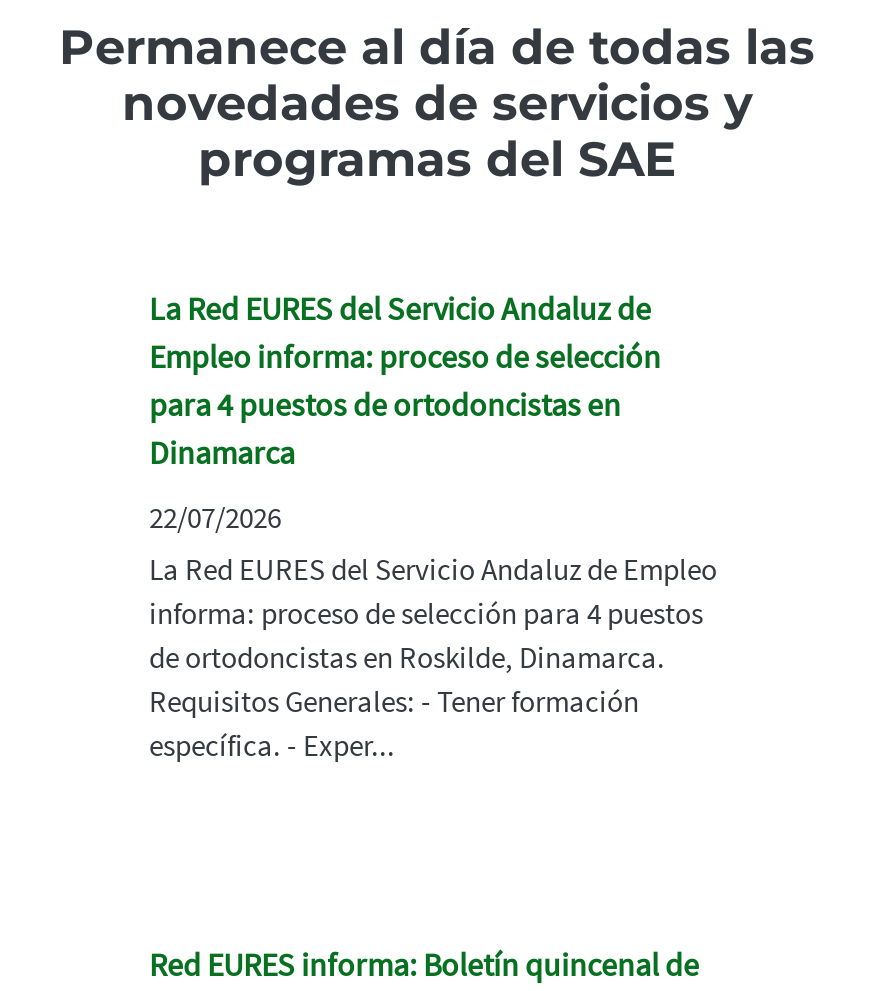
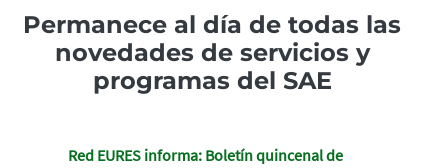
[149,289,717,765] La Red EURES del Servicio Andaluz de | Empleo informa: proceso de selección | para 4 puestos de ortodoncistas en | Dinamarca | 22/07/2026 | La Red EURES del Servicio Andaluz de Empleo | informa: proceso de selección para 4 puestos | de ortodoncistas en Roskilde, Dinamarca. | Requisitos Generales: - Tener formación | específica. - Exper... -> none

